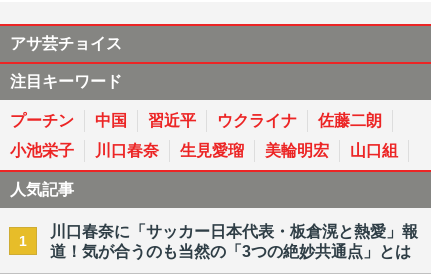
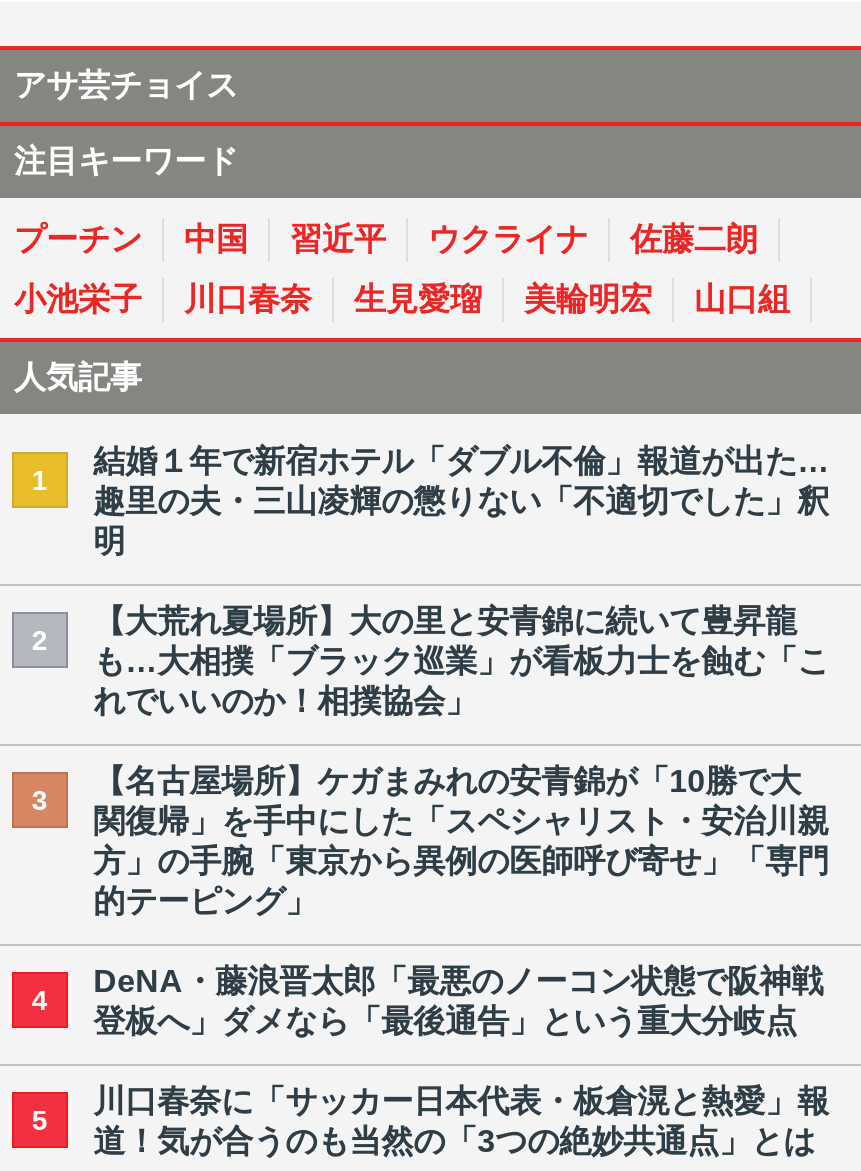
none -> [32,444,829,655] 結婚１年で新宿ホテル「ダブル不倫」報道が出た… | 趣里の夫・三山凌輝の懲りない「不適切でした」釈 | 明 | 2
none -> [32,604,829,815] 【大荒れ夏場所】大の里と安青錦に続いて豊昇龍 | も…大相撲「ブラック巡業」が看板力士を蝕む「こ | れでいいのか！相撲協会」 | 3
none -> [32,764,829,1015] 【名古屋場所】ケガまみれの安青錦が「10勝で大 | 関復帰」を手中にした「スペシャリスト・安治川親 | 方」の手腕「東京から異例の医師呼び寄せ」「専門 | 的テーピング」 | 4
none -> [32,964,823,1135] DeNA・藤浪晋太郎「最悪のノーコン状態で阪神戦 | 登板へ」ダメなら「最後通告」という重大分岐点 | 5

